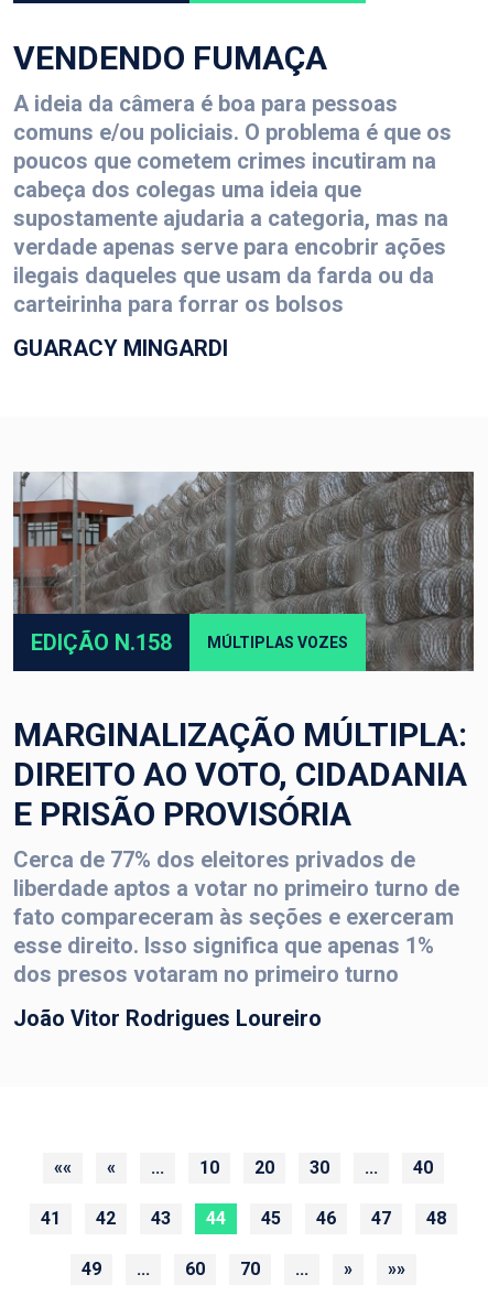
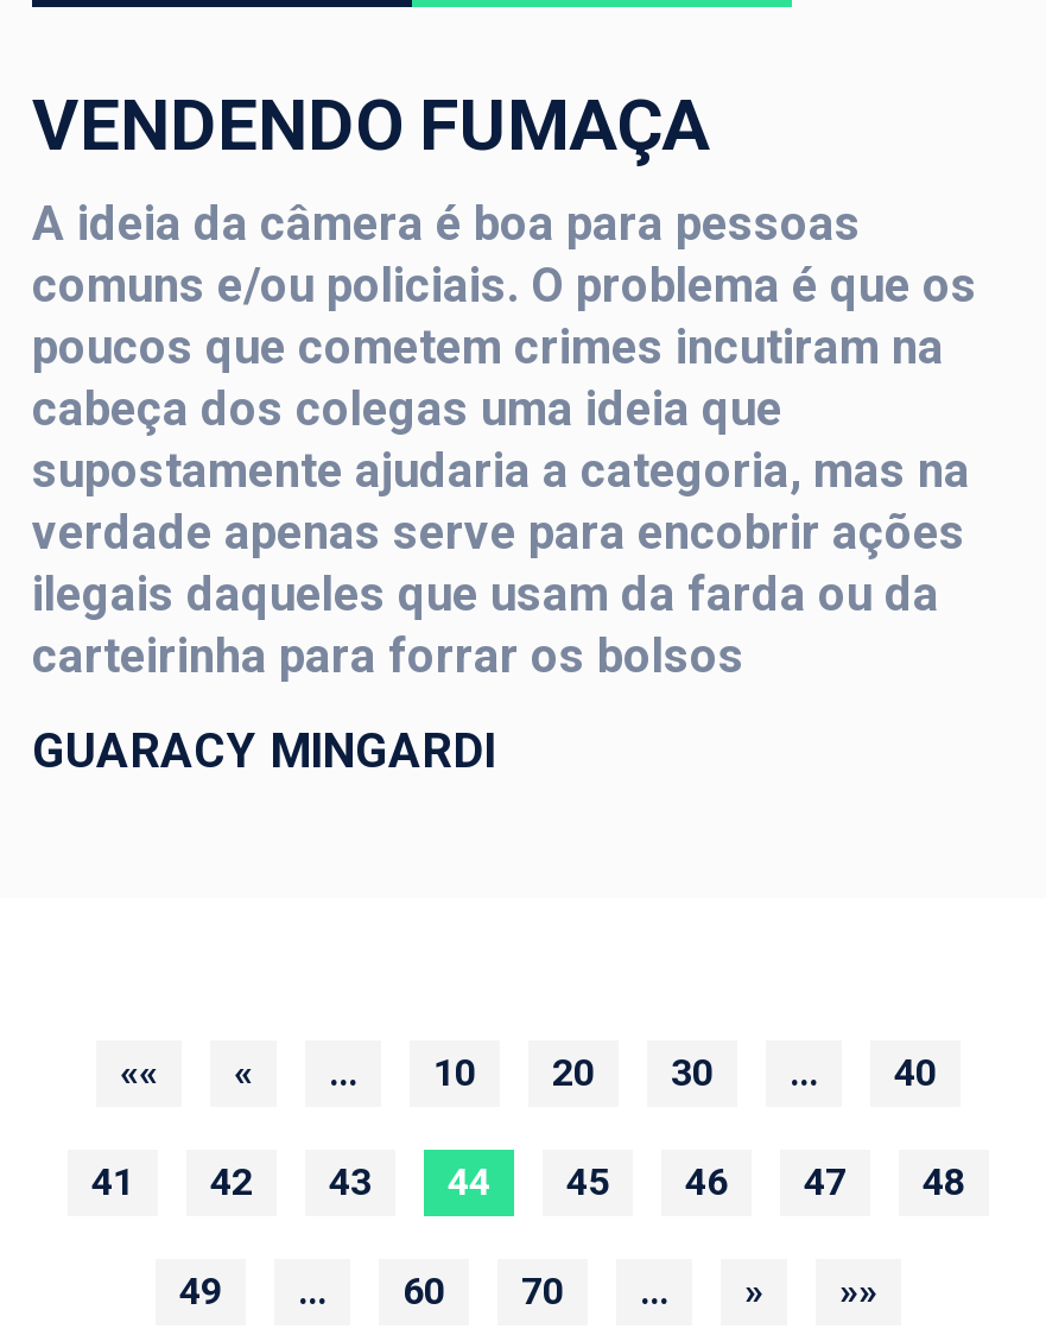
[12,471,475,1031] [image] | EDIÇÃO N.158 | MÚLTIPLAS VOZES | MARGINALIZAÇÃO MÚLTIPLA: | DIREITO AO VOTO, CIDADANIA | E PRISÃO PROVISÓRIA | Cerca de 77% dos eleitores privados de | liberdade aptos a votar no primeiro turno de | fato compareceram às seções e exerceram | esse direito. Isso significa que apenas 1% | dos presos votaram no primeiro turno | João Vitor Rodrigues Loureiro -> none

